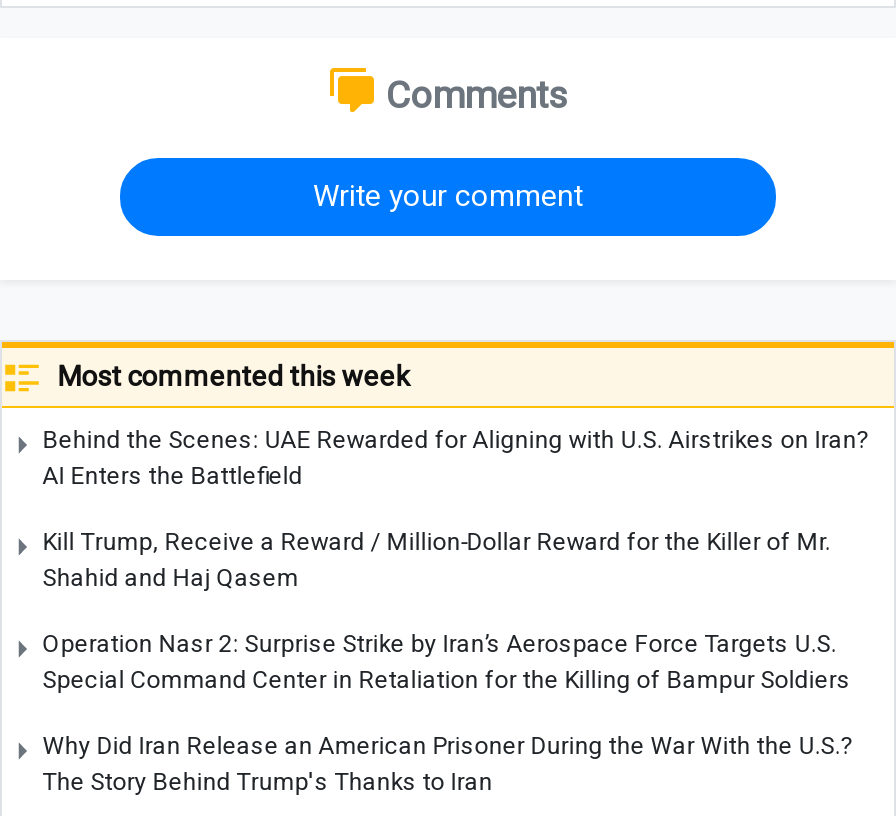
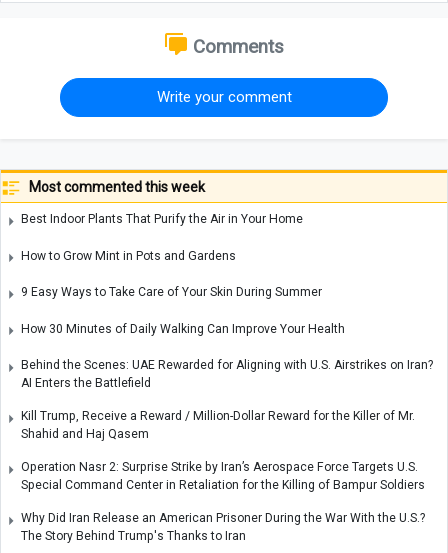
none -> [21,212,345,336] Best Indoor Plants That Purify the Air in Your Home | How to Grow Mint in Pots and Gardens | 9 Easy Ways to Take Care of Your Skin During Summer | How 30 Minutes of Daily Walking Can Improve Your Health

